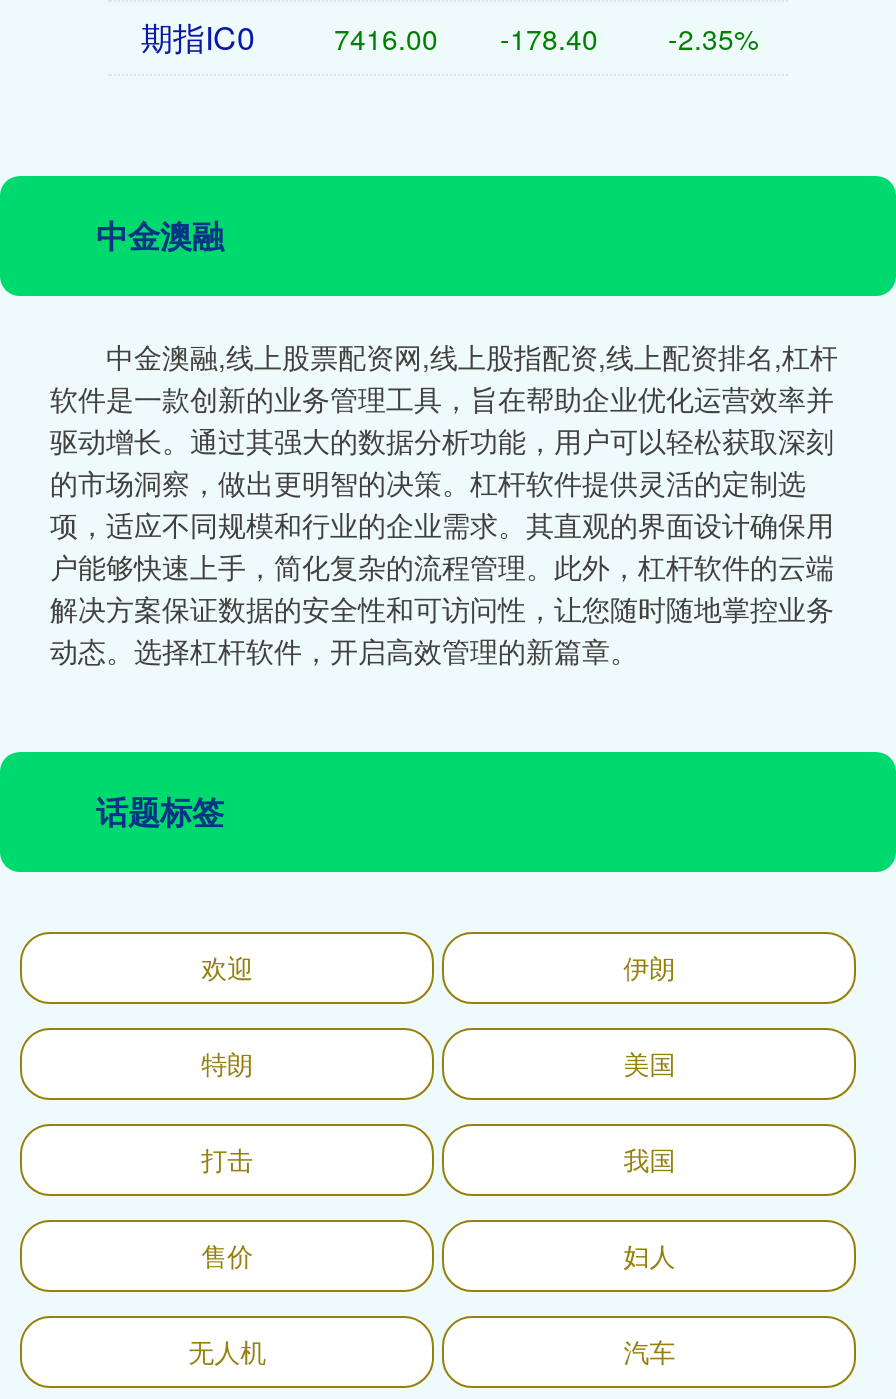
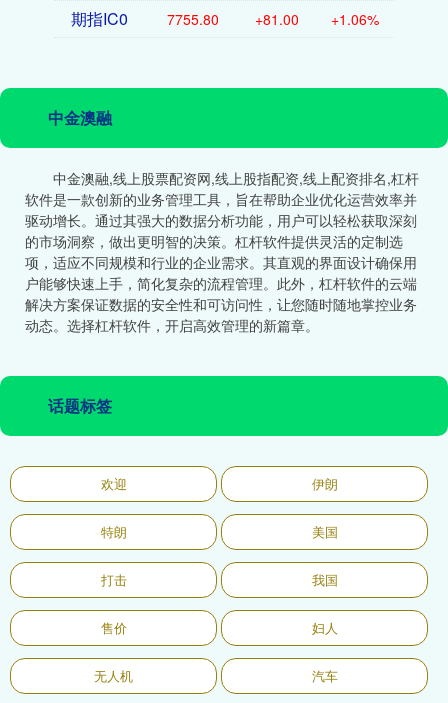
[334,19,438,59] 7416.00 -> [167,9,219,29] 7755.80
[500,19,598,59] -178.40 -> [255,9,299,29] +81.00
[668,19,758,59] -2.35% -> [331,9,379,29] +1.06%

